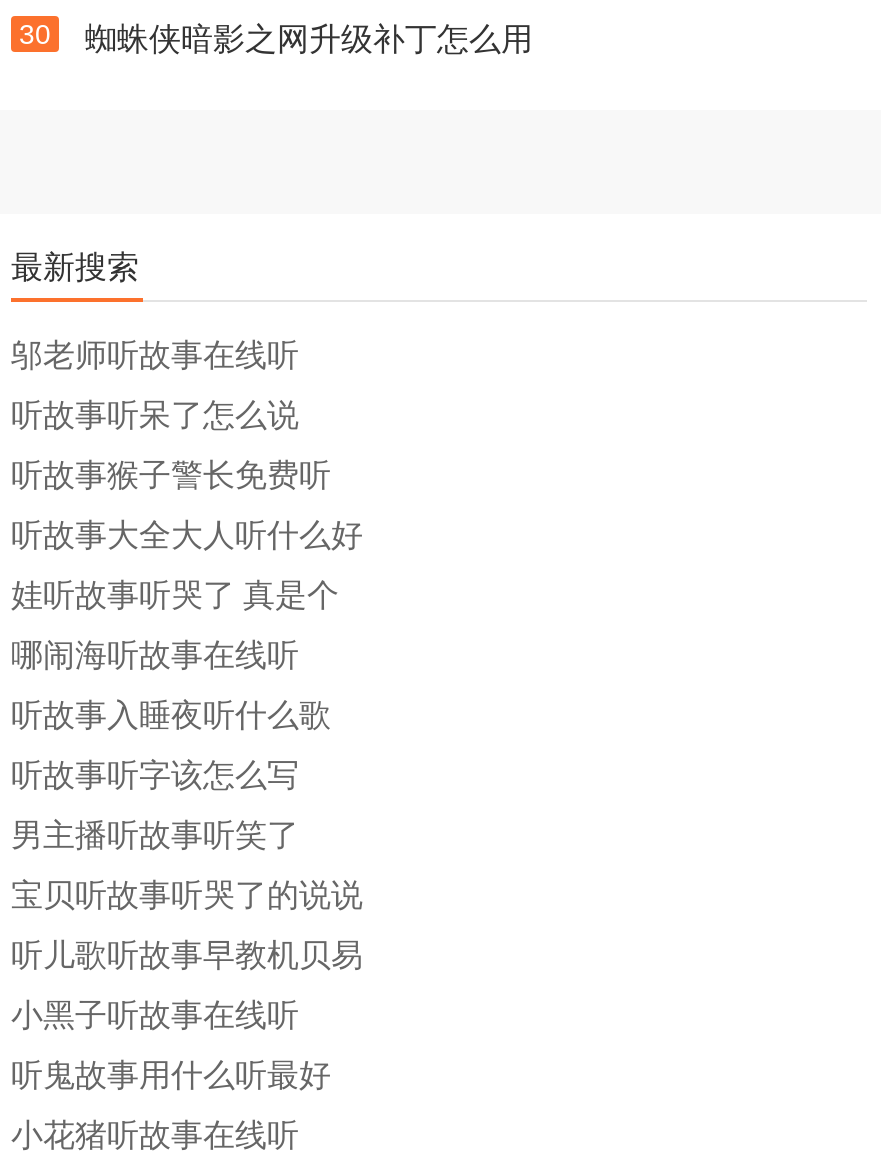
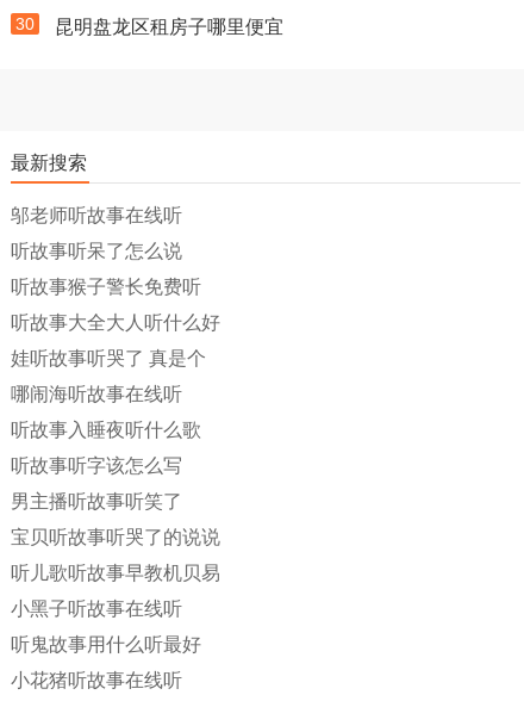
[85,22,533,56] 蜘蛛侠暗影之网升级补丁怎么用 -> [55,17,283,37] 昆明盘龙区租房子哪里便宜

